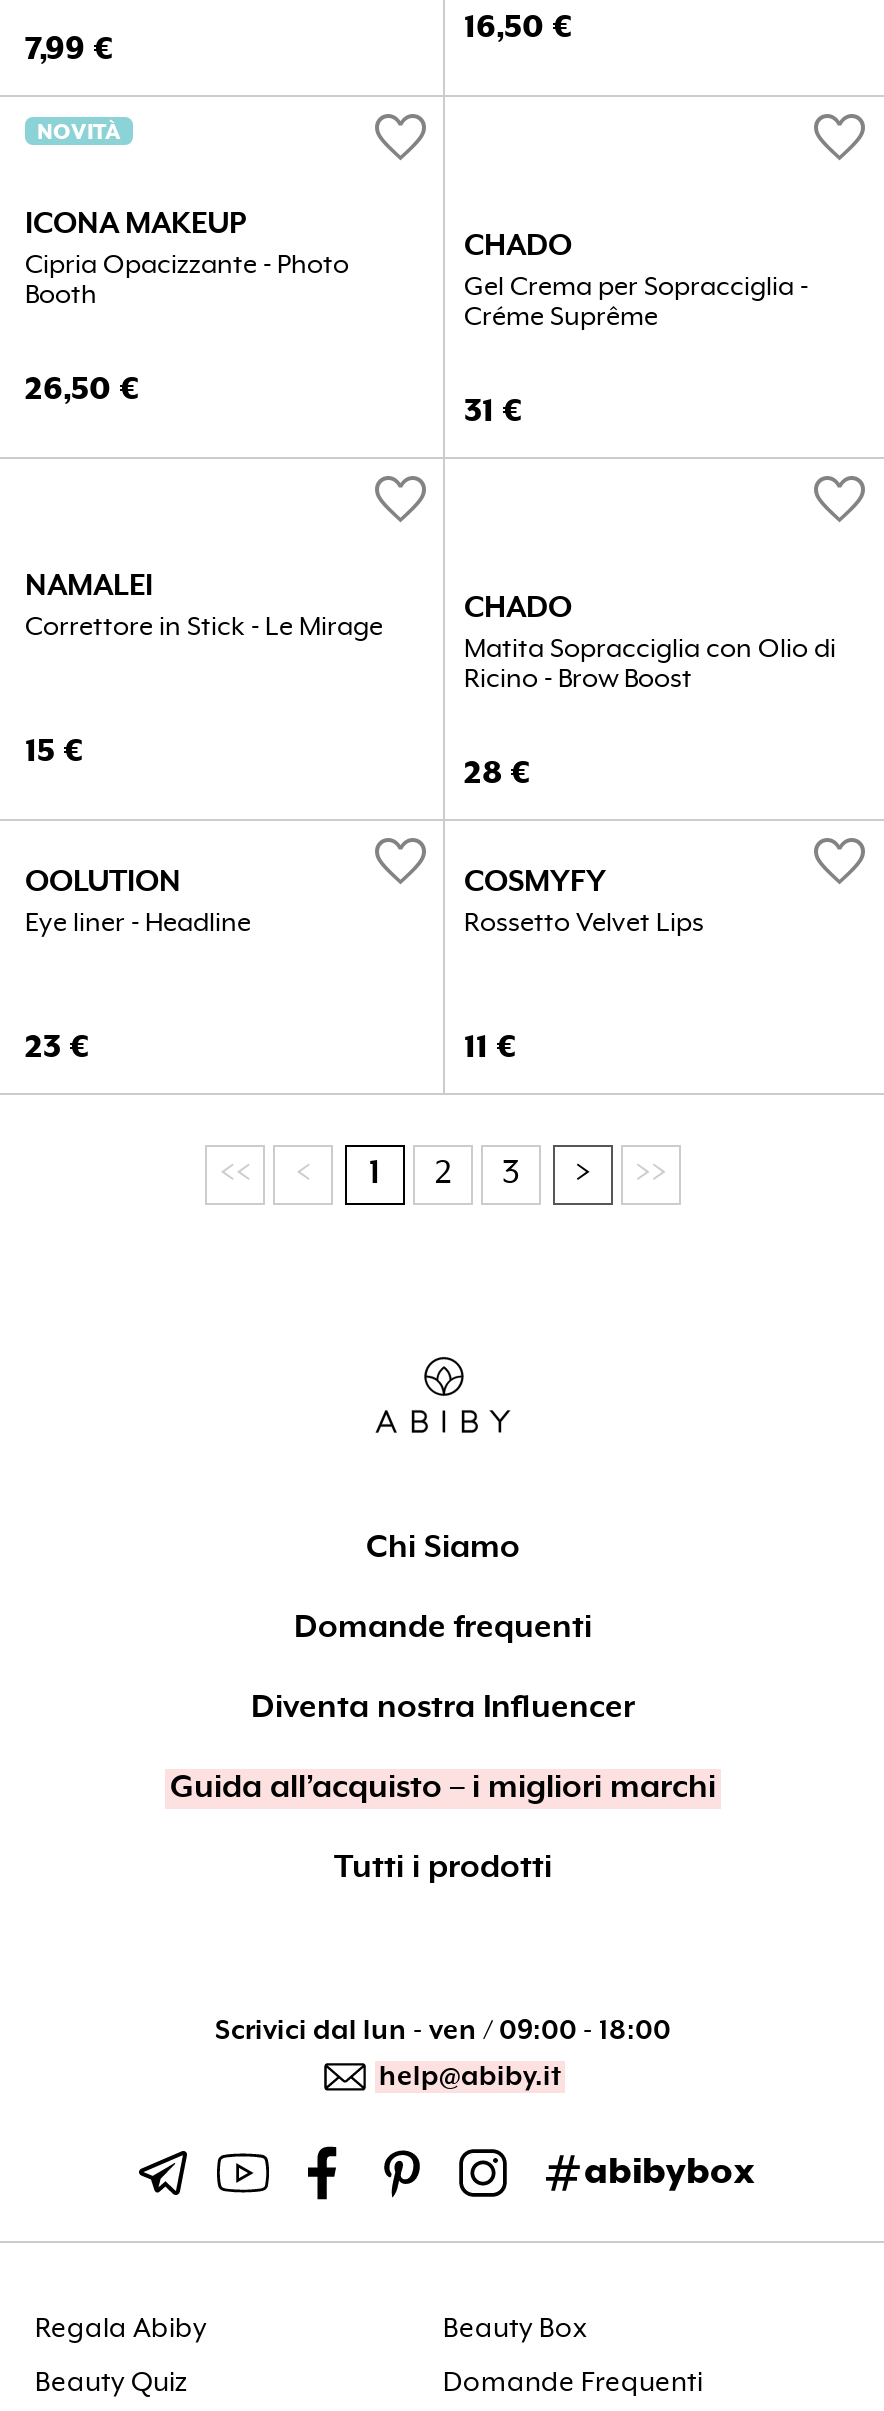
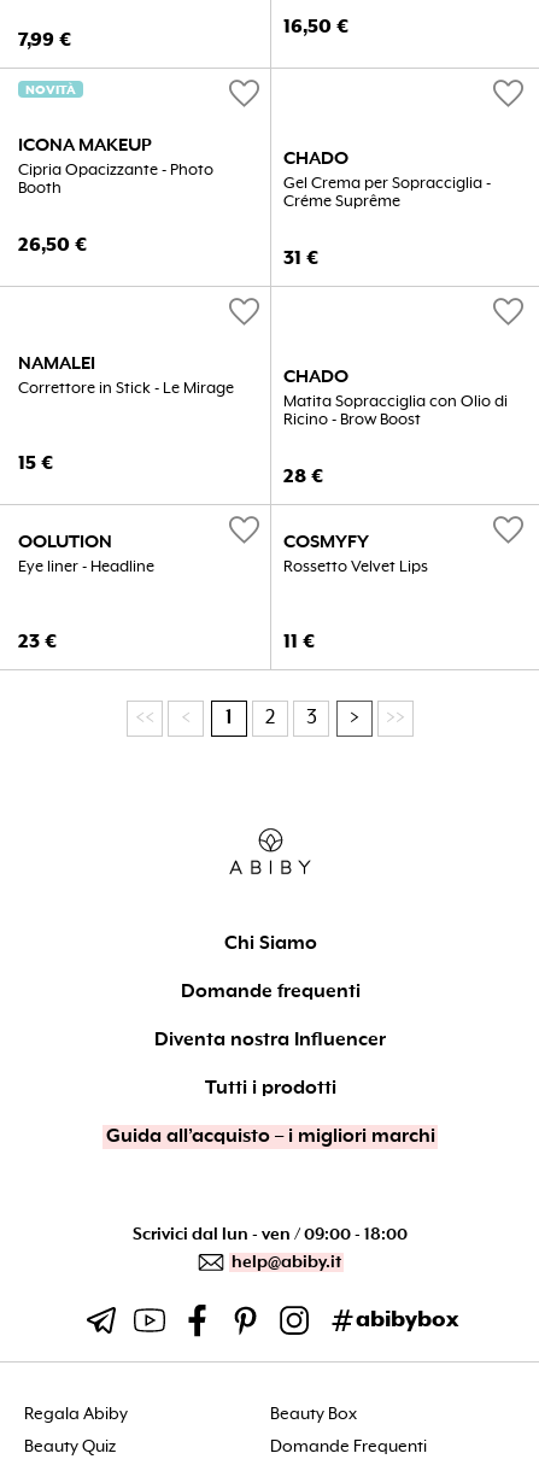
moved [170,1772,716,1808] -> [106,1127,435,1148]: Guida all’acquisto – i migliori marchi
moved [334,1852,552,1888] -> [204,1078,336,1100]: Tutti i prodotti

